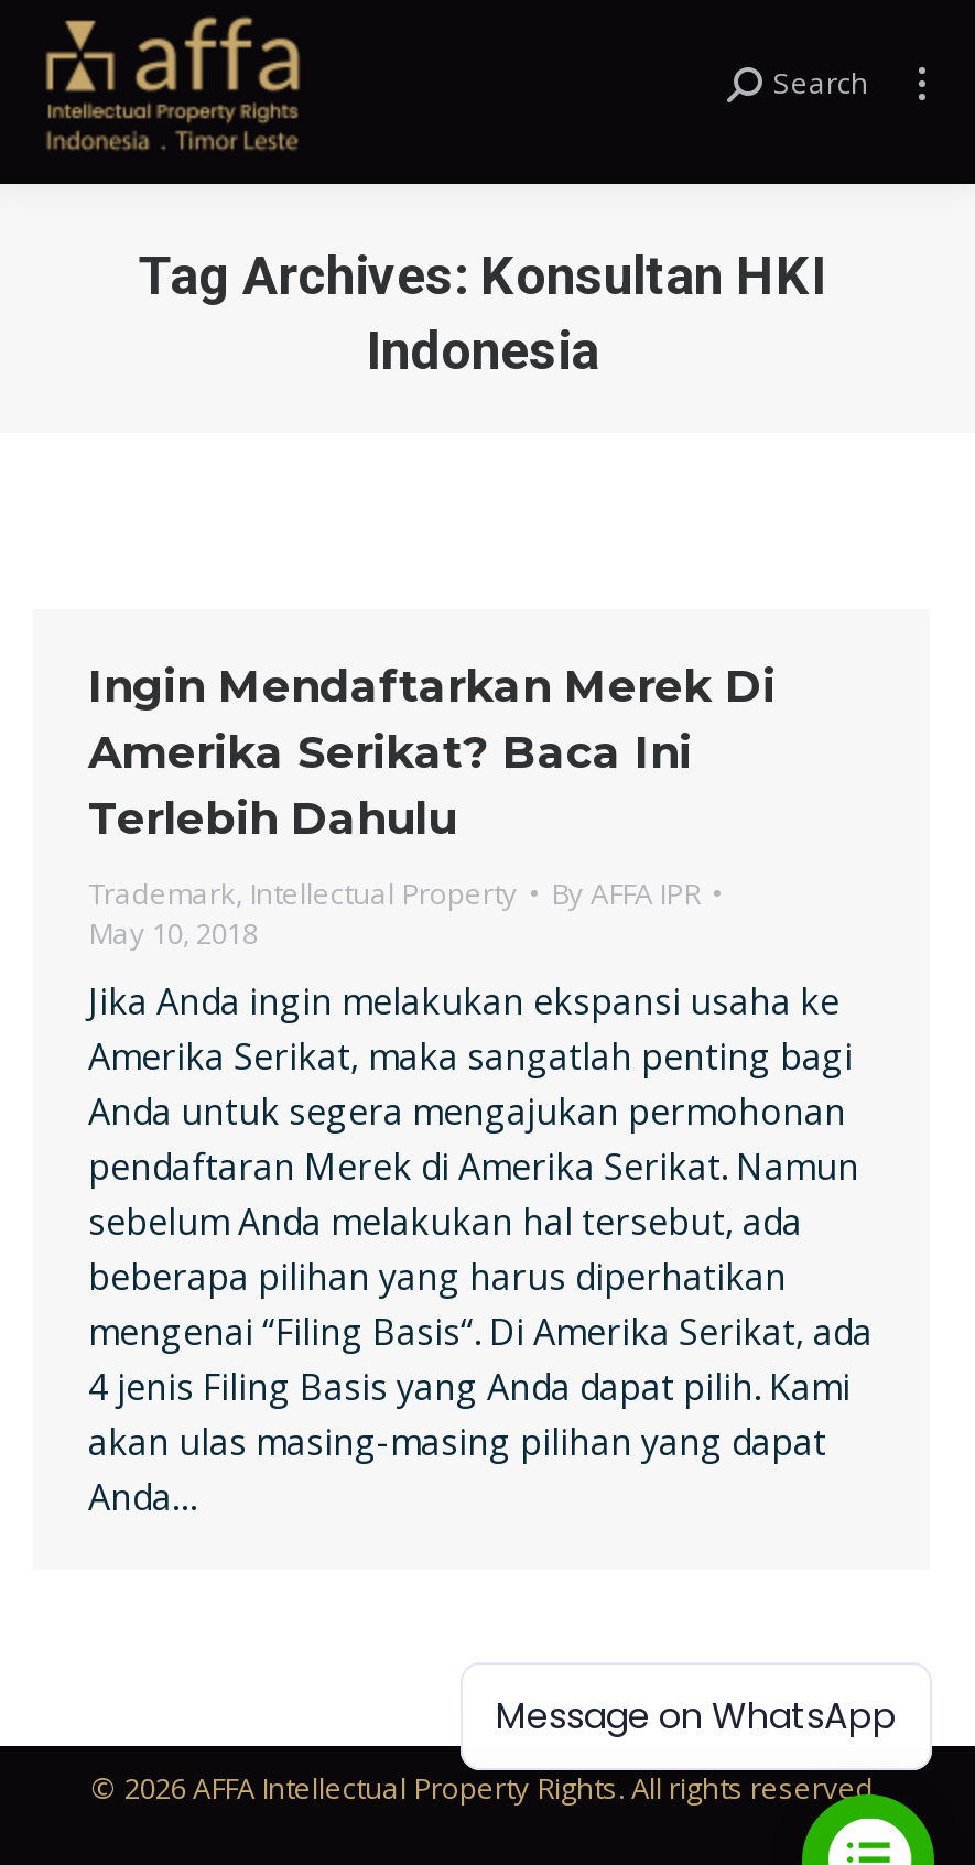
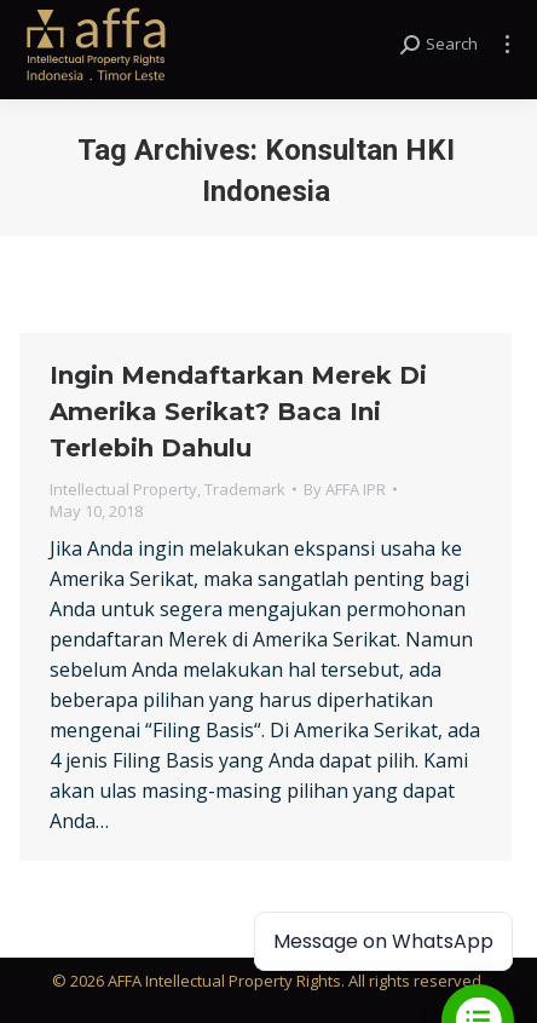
[88,874,518,913] Trademark, Intellectual Property -> [50,478,285,500] Intellectual Property, Trademark

